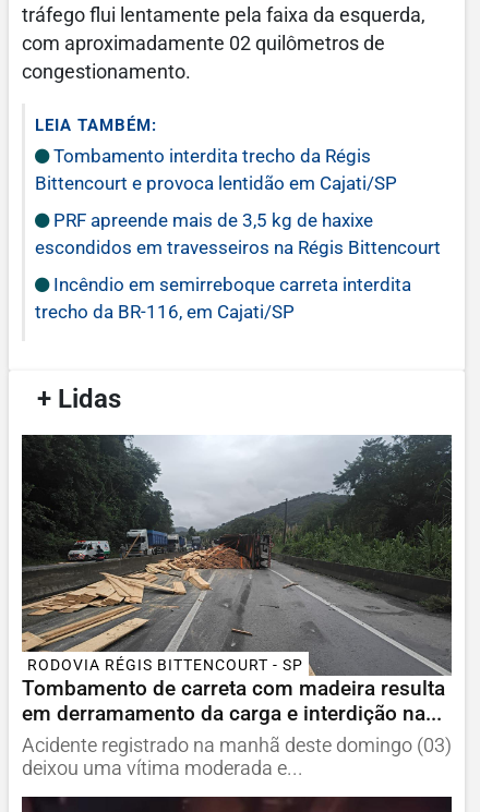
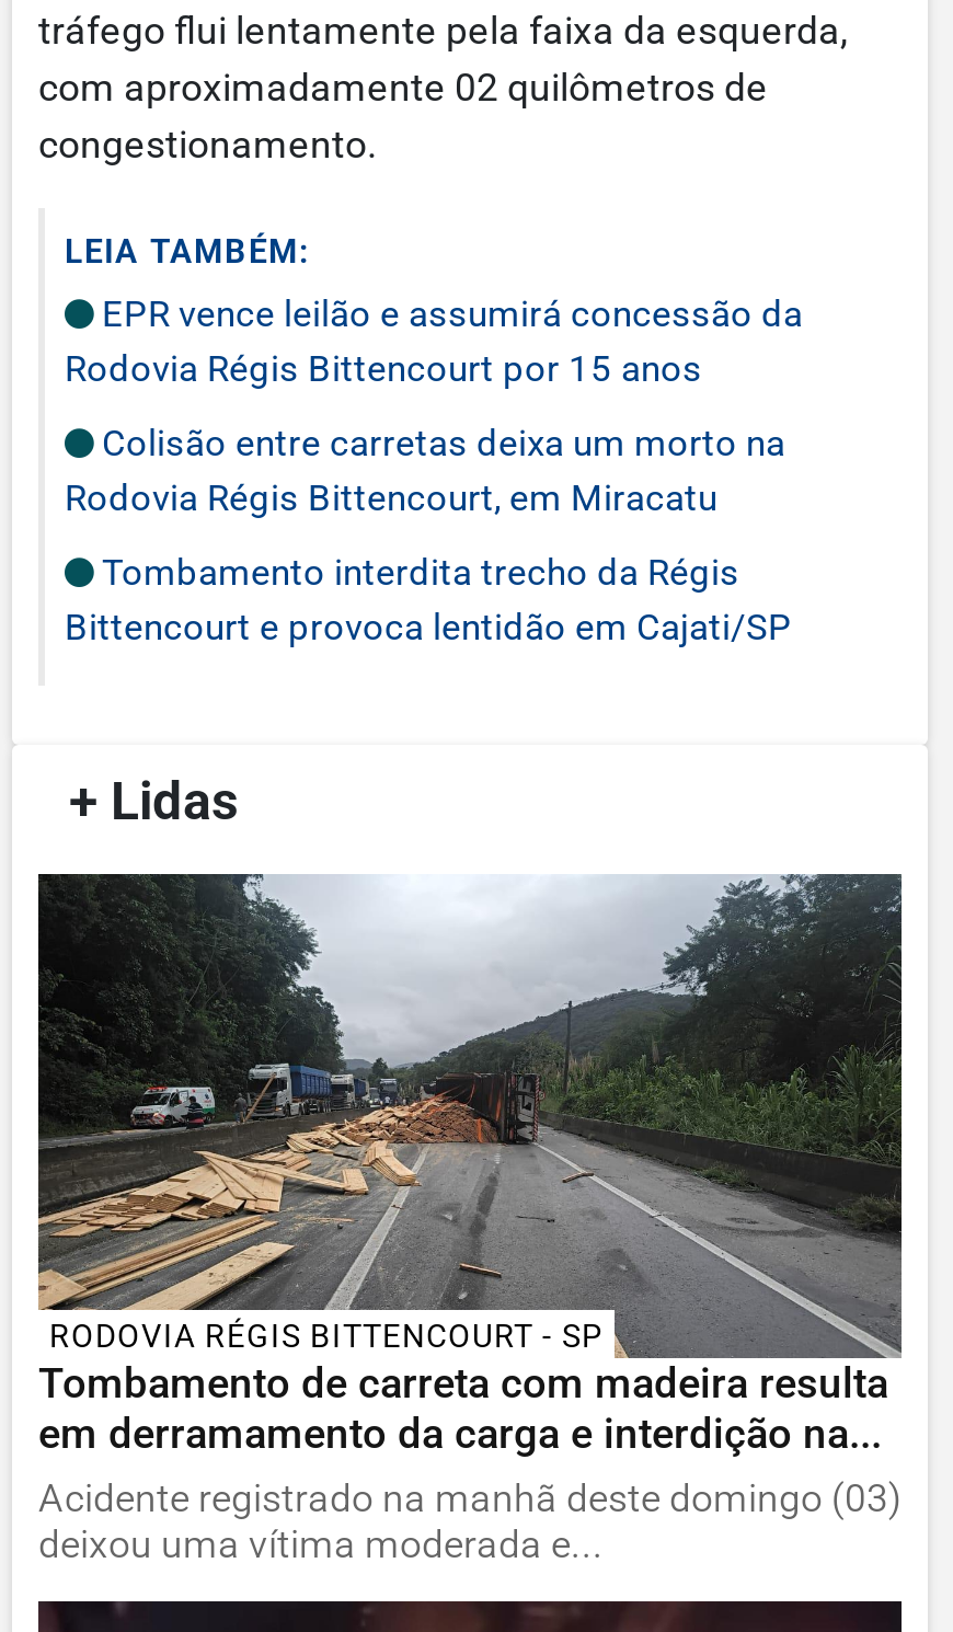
none -> [65,290,803,518] EPR vence leilão e assumirá concessão da | Rodovia Régis Bittencourt por 15 anos | Colisão entre carretas deixa um morto na | Rodovia Régis Bittencourt, em Miracatu
moved [35,144,397,193] -> [65,549,792,647]: Tombamento interdita trecho da Régis | Bittencourt e provoca lentidão em Cajati/SP
[35,209,441,322] PRF apreende mais de 3,5 kg de haxixe | escondidos em travesseiros na Régis Bittencourt | Incêndio em semirreboque carreta interdita | trecho da BR-116, em Cajati/SP -> none

